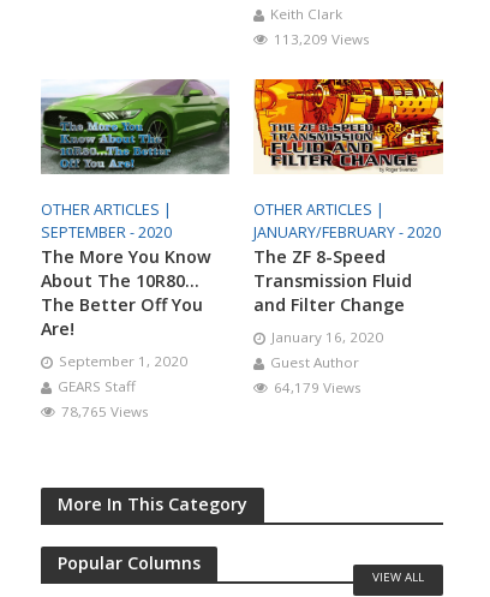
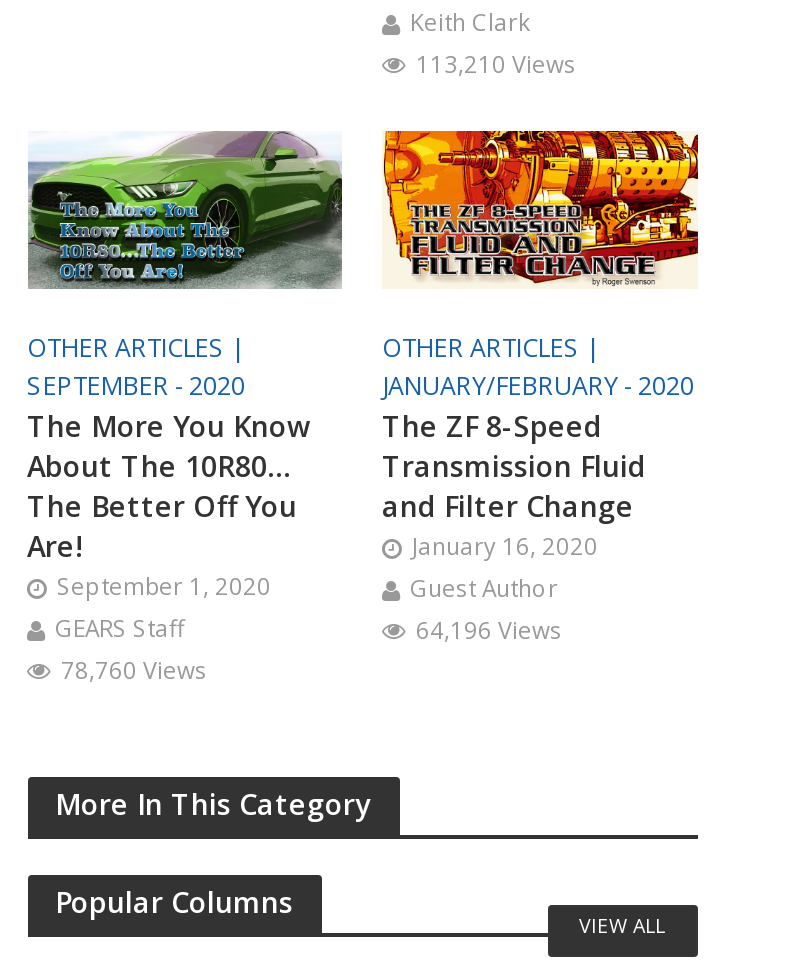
[274,30,370,48] 113,209 Views -> [416,50,576,80] 113,210 Views
[274,378,361,396] 64,179 Views -> [416,615,562,645] 64,196 Views
[61,402,148,420] 78,765 Views -> [61,655,207,685] 78,760 Views

